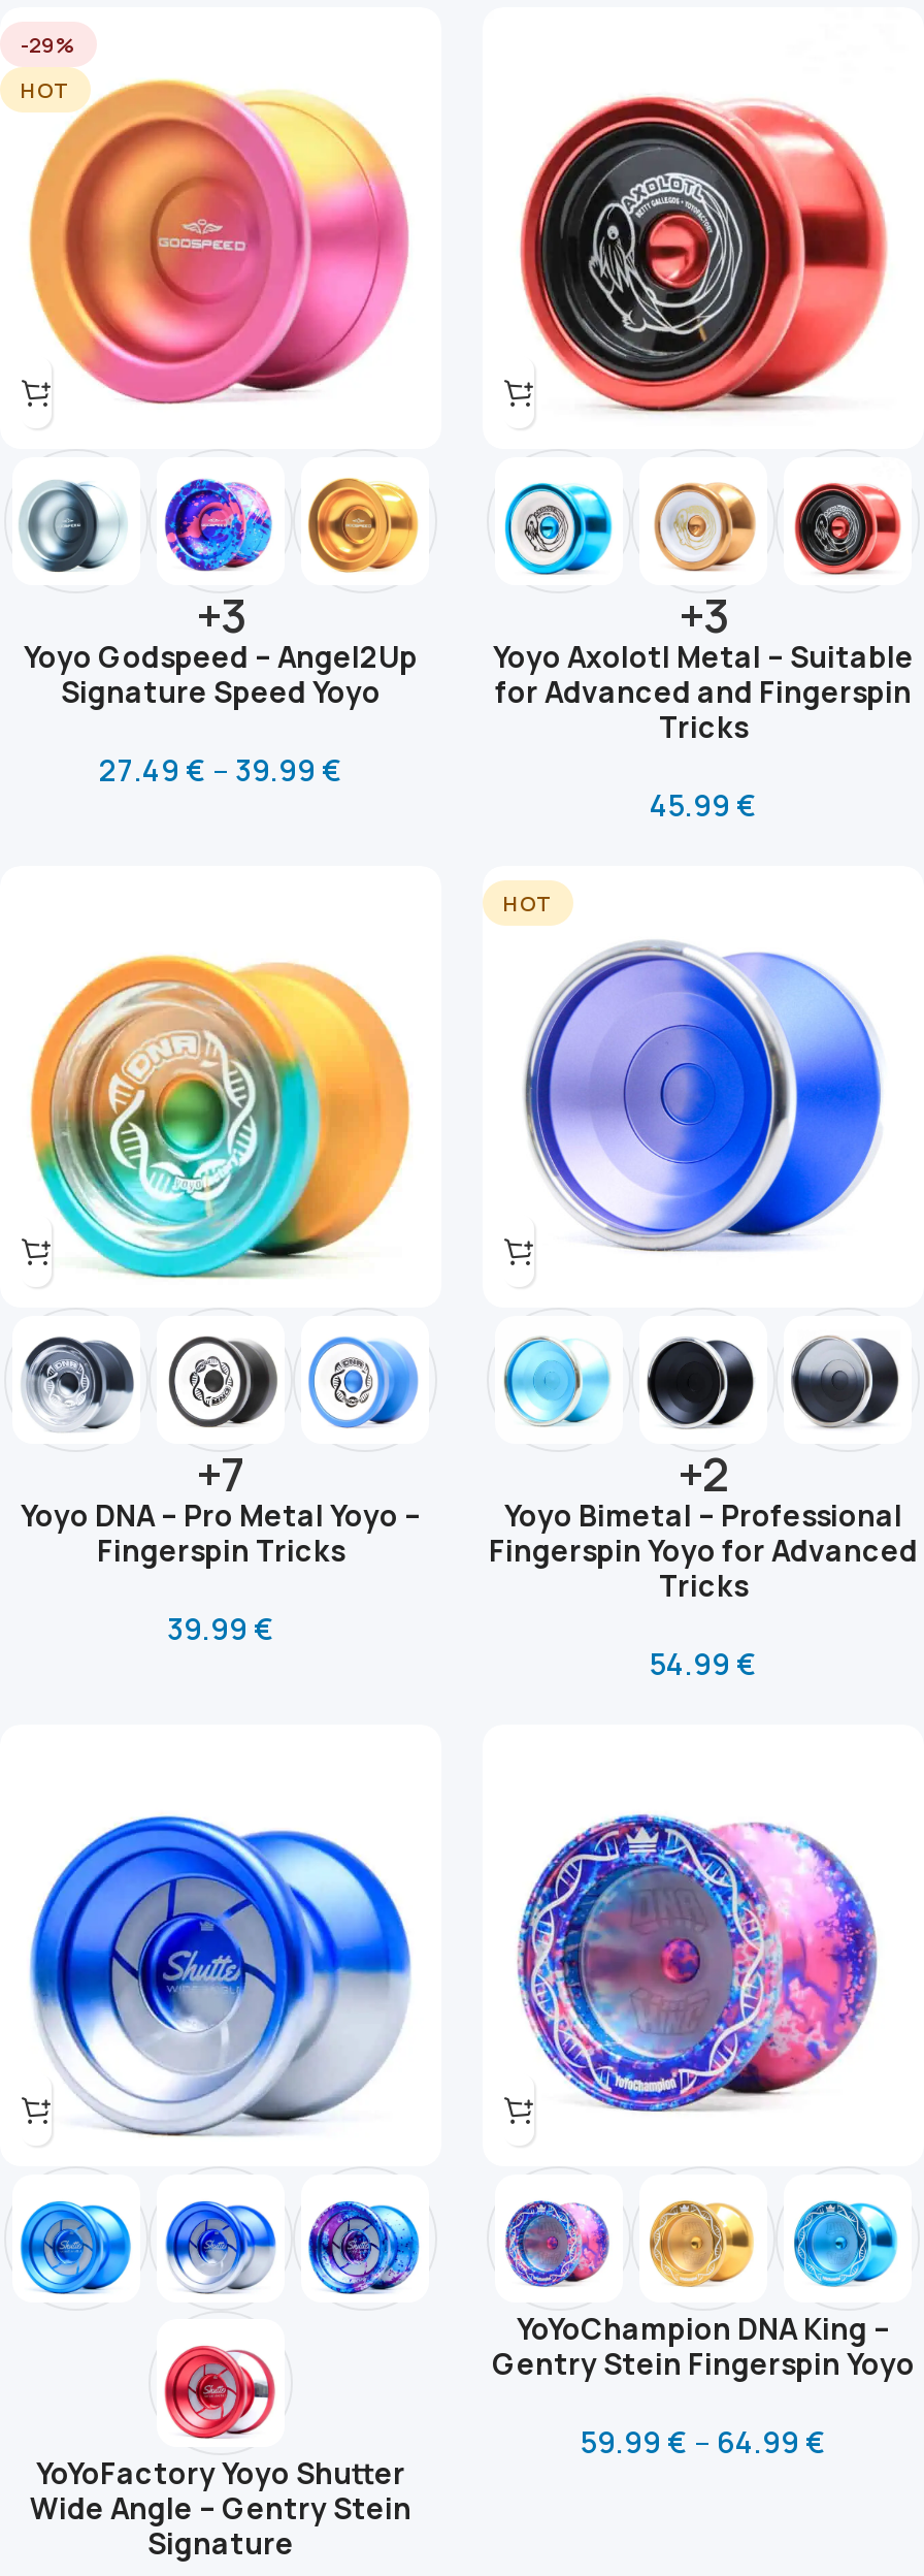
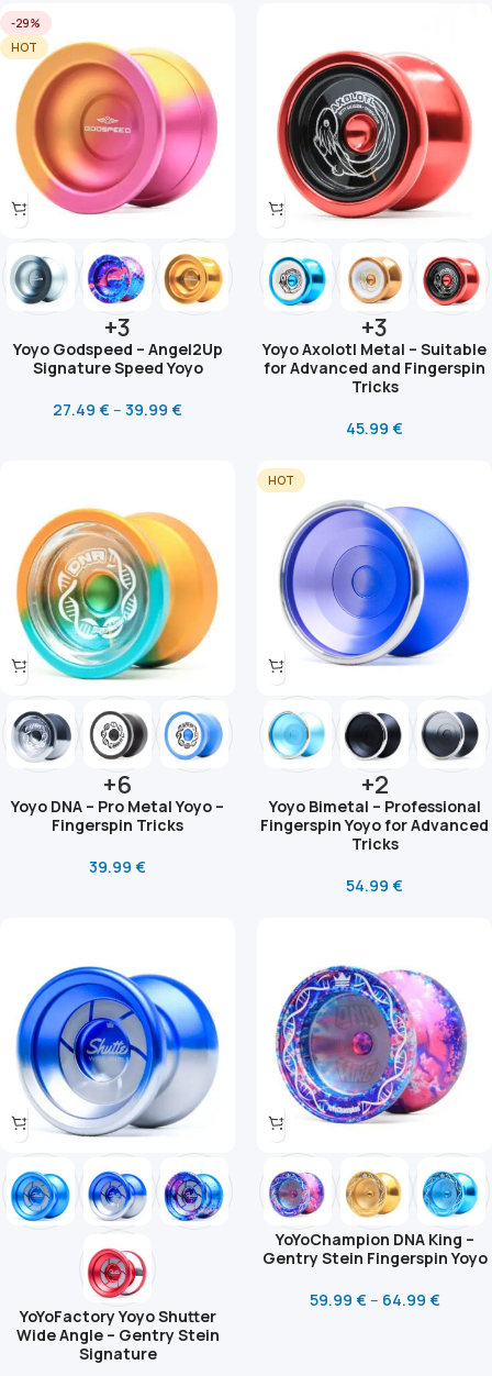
[196,1444,245,1506] +7 -> [103,768,132,801] +6

